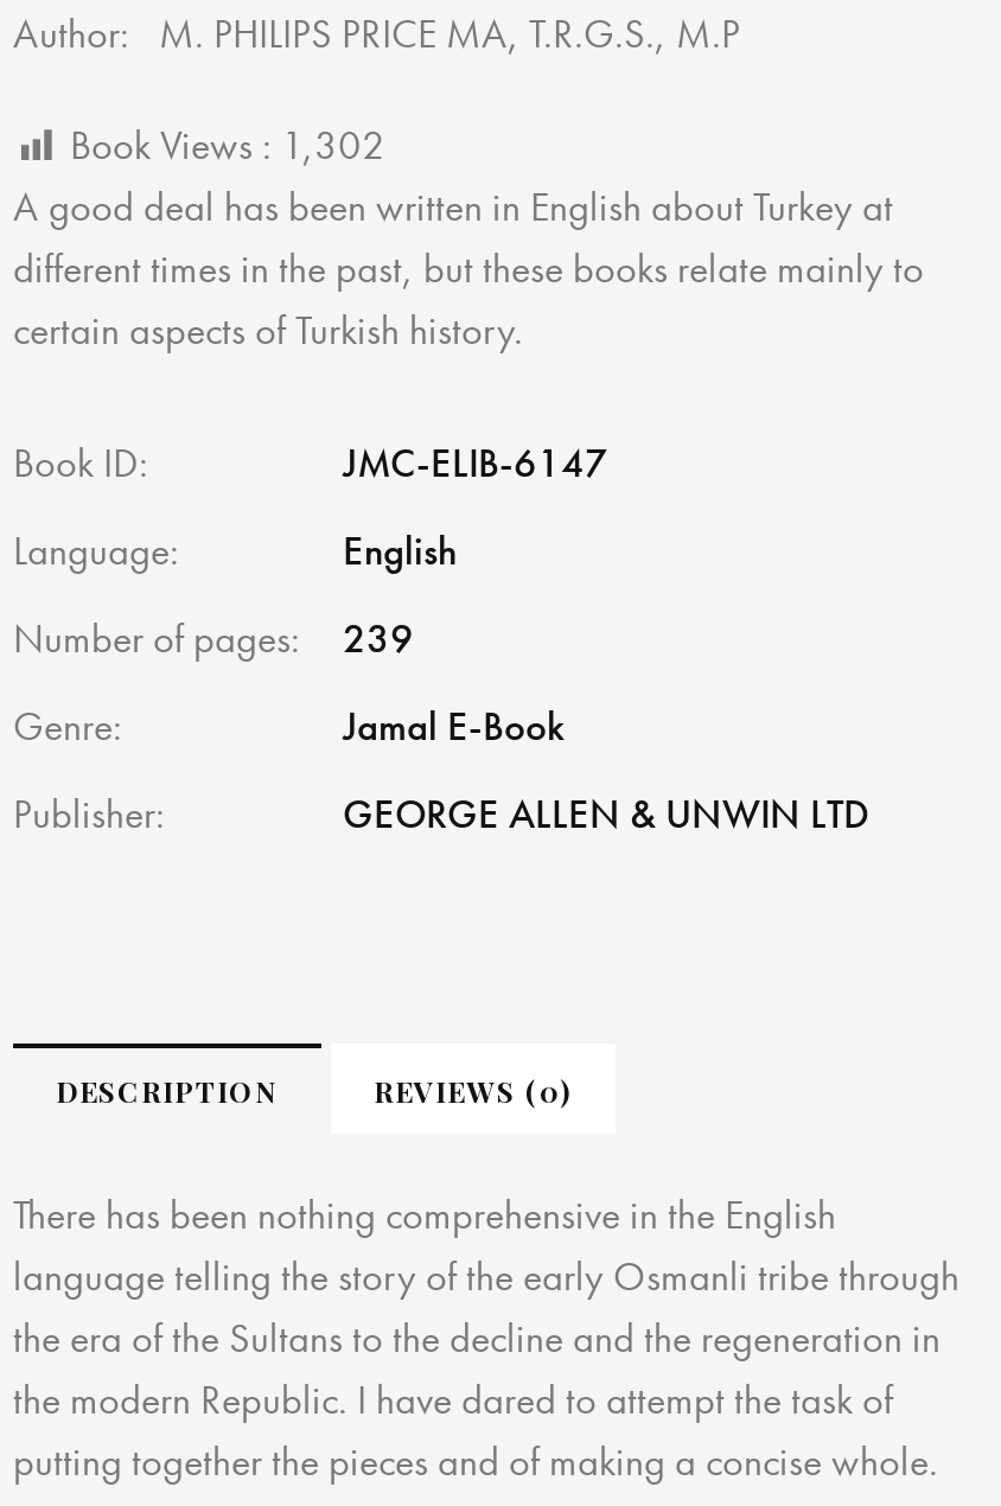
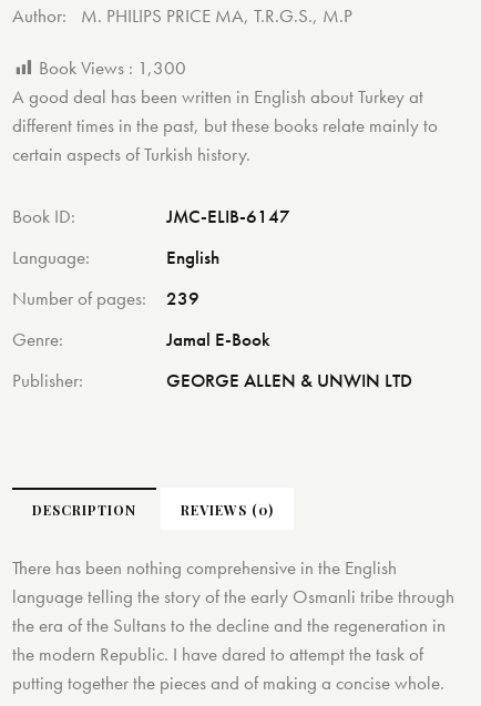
[70,118,385,170] Book Views : 1,302 -> [39,55,186,79] Book Views : 1,300

